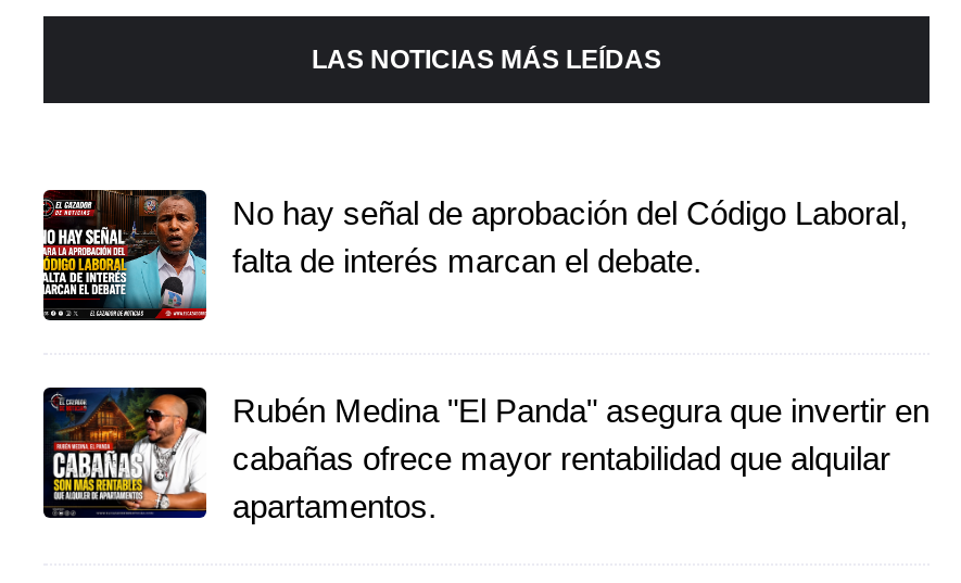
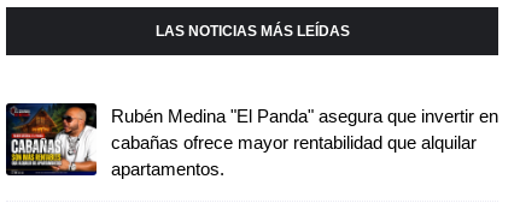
[41,190,908,320] [image] | No hay señal de aprobación del Código Laboral, | falta de interés marcan el debate. -> none

